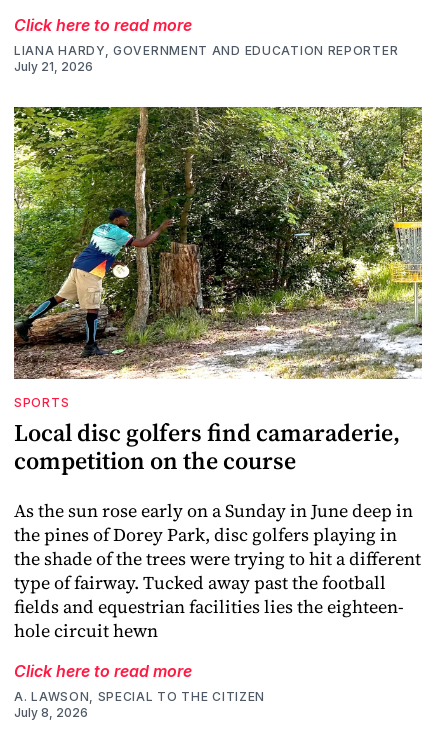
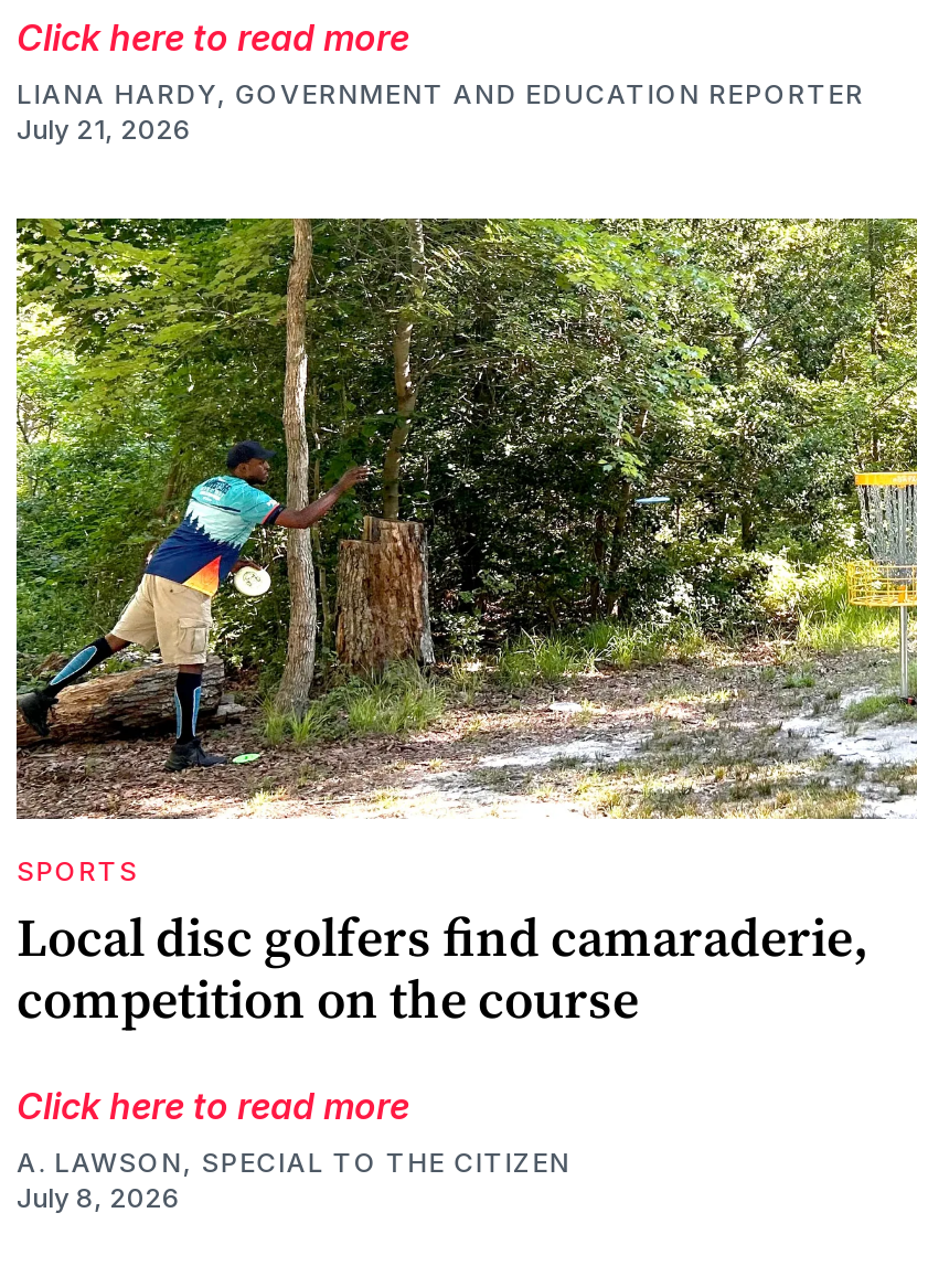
[14,498,421,643] As the sun rose early on a Sunday in June deep in | the pines of Dorey Park, disc golfers playing in | the shade of the trees were trying to hit a different | type of fairway. Tucked away past the football | fields and equestrian facilities lies the eighteen- | hole circuit hewn -> none

